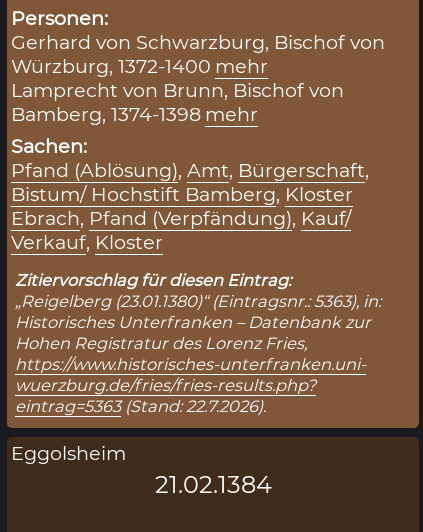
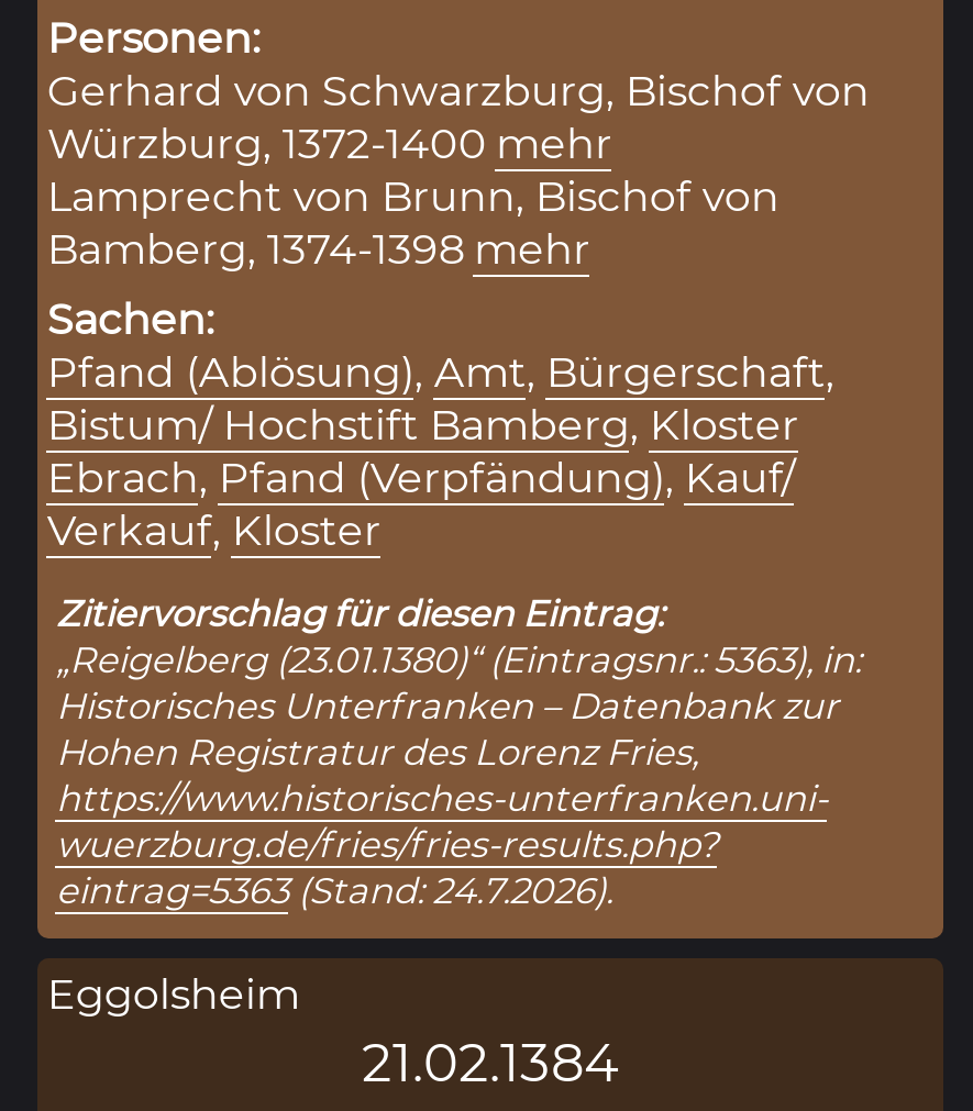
[15,396,266,416] eintrag=5363(Stand: 22.7.2026). -> [56,868,612,912] eintrag=5363(Stand: 24.7.2026).

